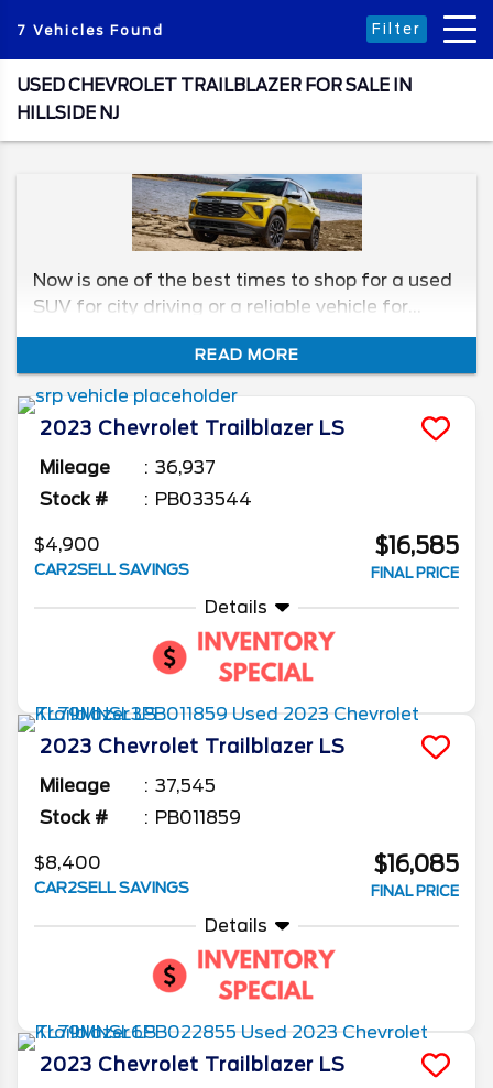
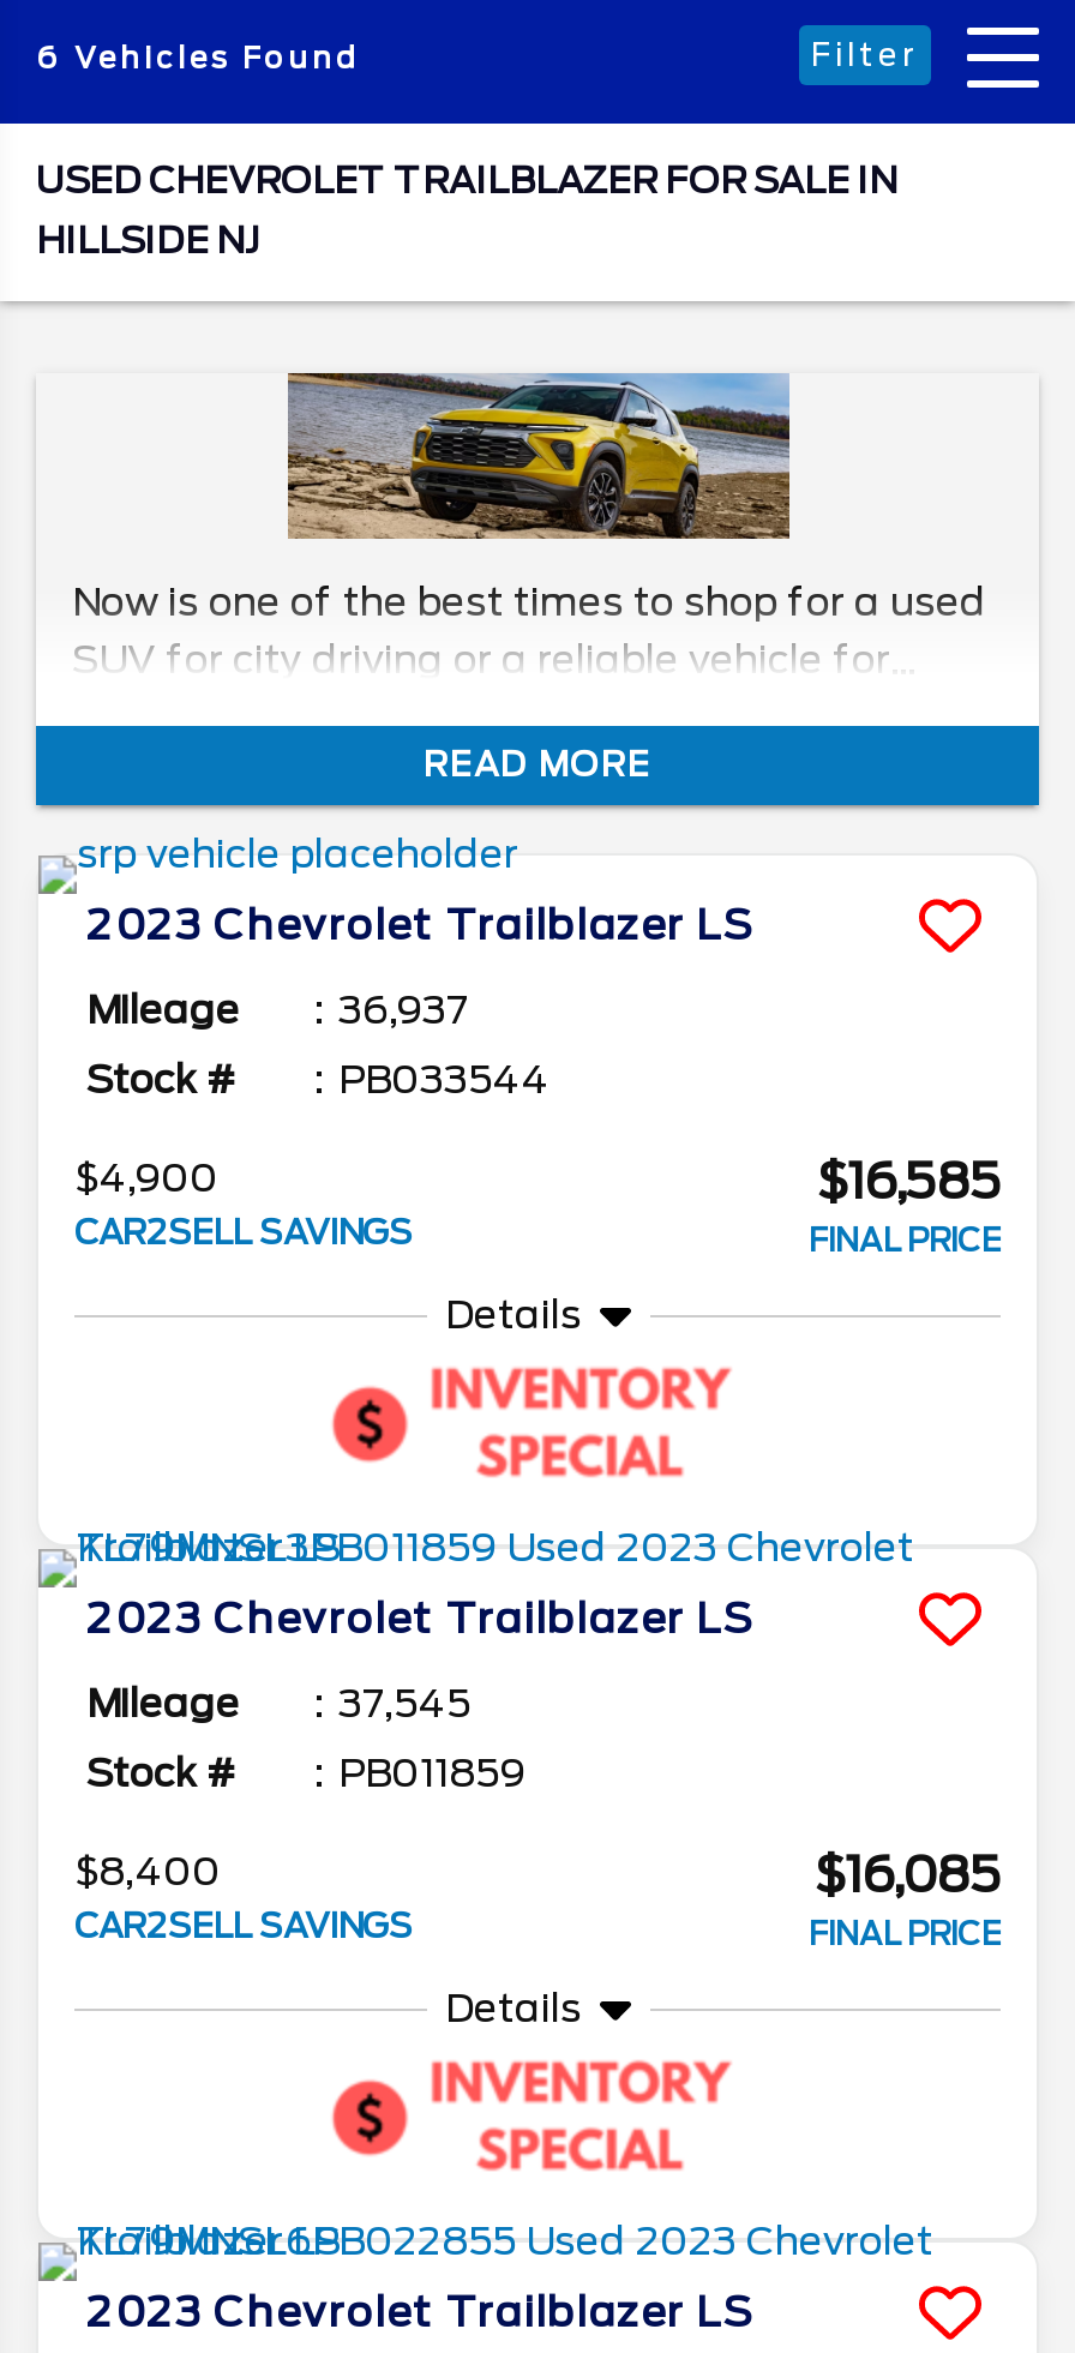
[17,21,164,38] 7 Vehicles Found -> [36,40,360,76] 6 Vehicles Found

